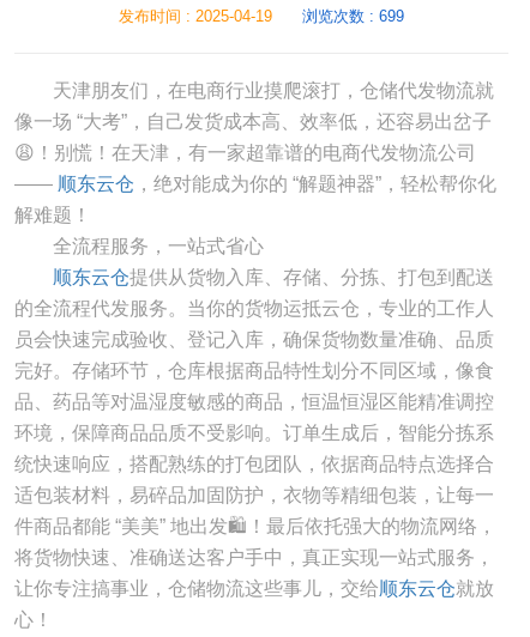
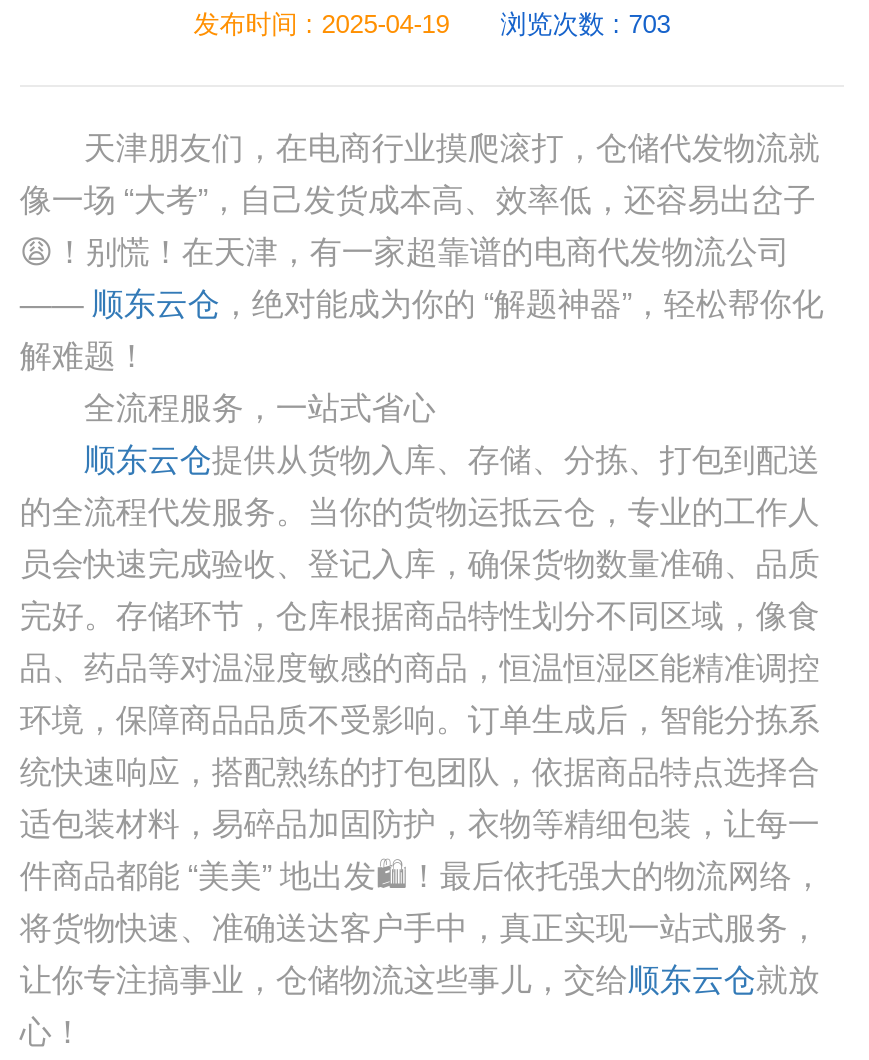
[118,7,404,25] 发布时间 : 2025-04-19 浏览次数 : 699 -> [194,9,670,39] 发布时间 : 2025-04-19 浏览次数 : 703

